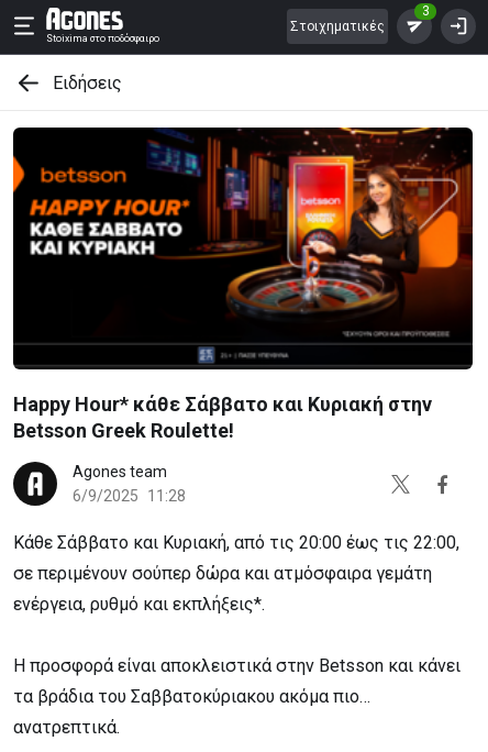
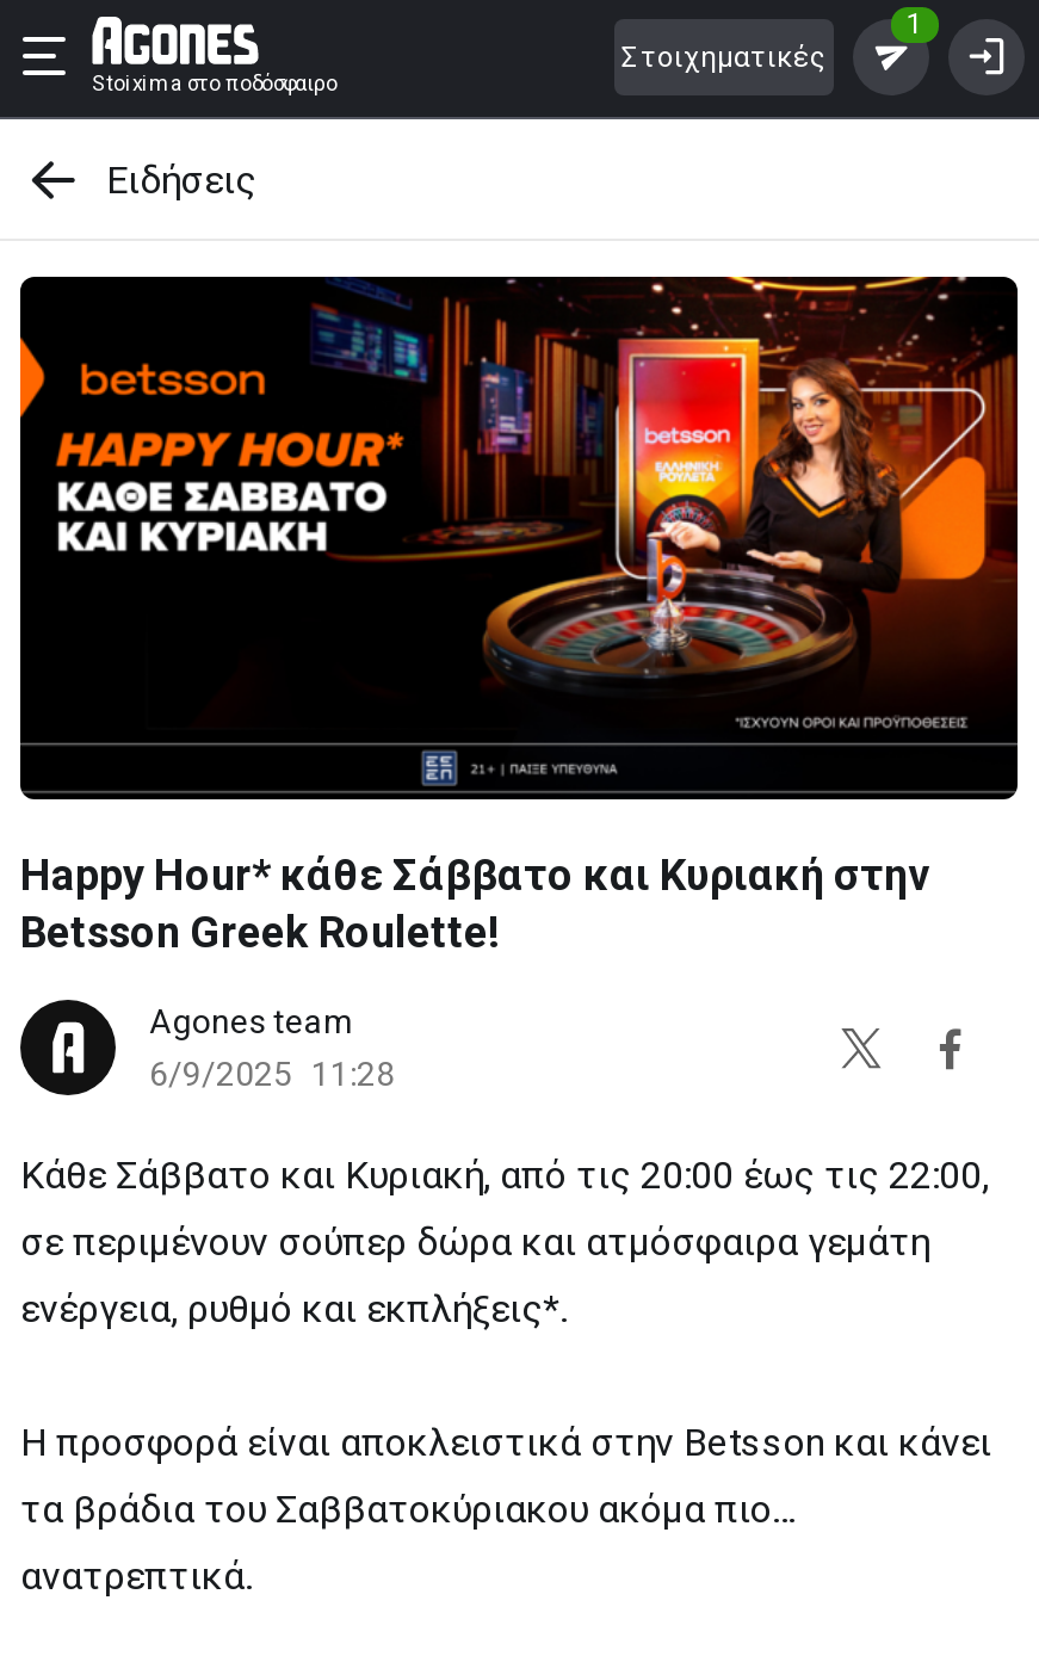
[422,3,429,18] 3 -> [907,6,923,39] 1

